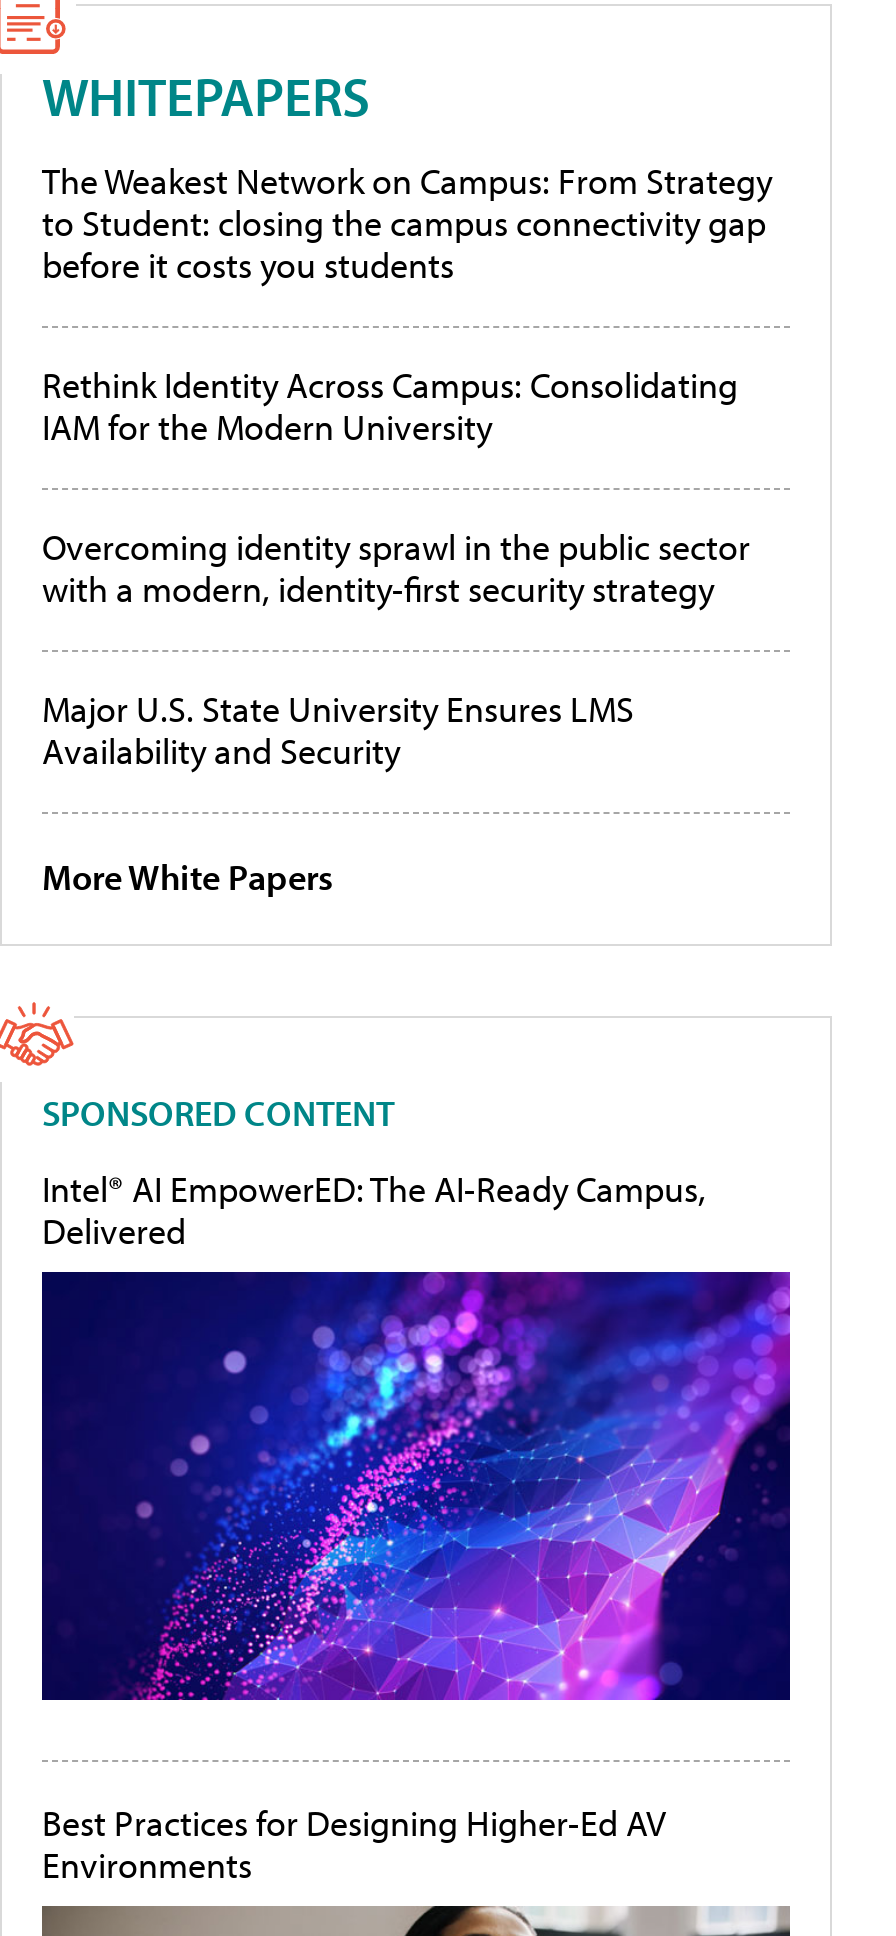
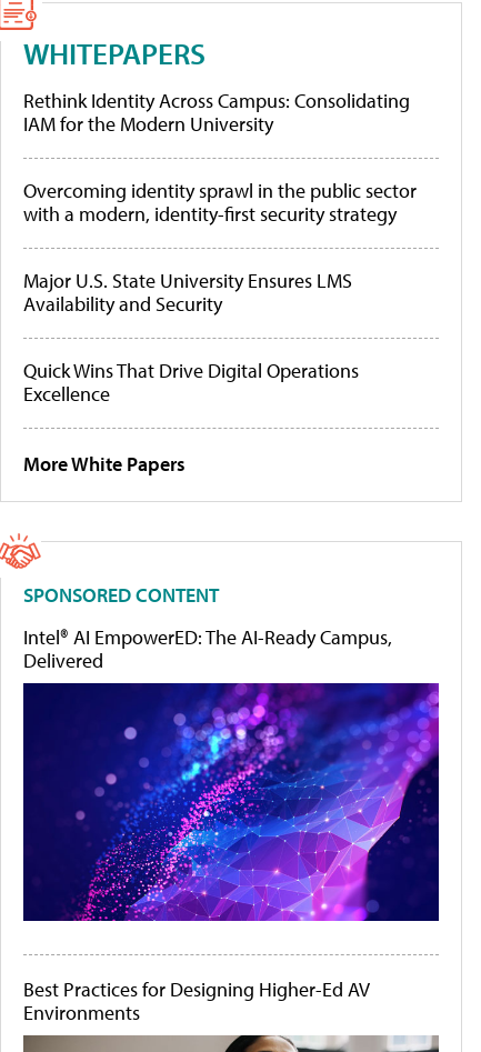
[42,159,772,289] The Weakest Network on Campus: From Strategy | to Student: closing the campus connectivity gap | before it costs you students -> none
moved [42,363,750,775] -> [23,88,417,317]: Rethink Identity Across Campus: Consolidating | IAM for the Modern University | Overcoming identity sprawl in the public sector | with a modern, identity-first security strategy | Major U.S. State University Ensures LMS | Availability and Security
none -> [23,358,359,407] Quick Wins That Drive Digital Operations | Excellence

